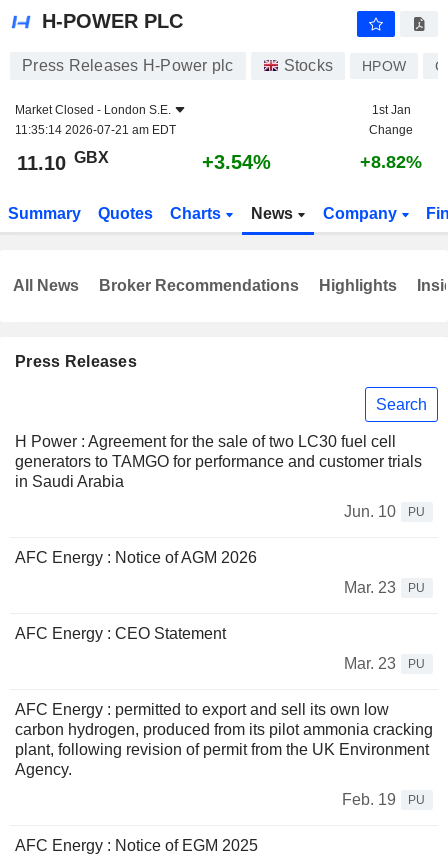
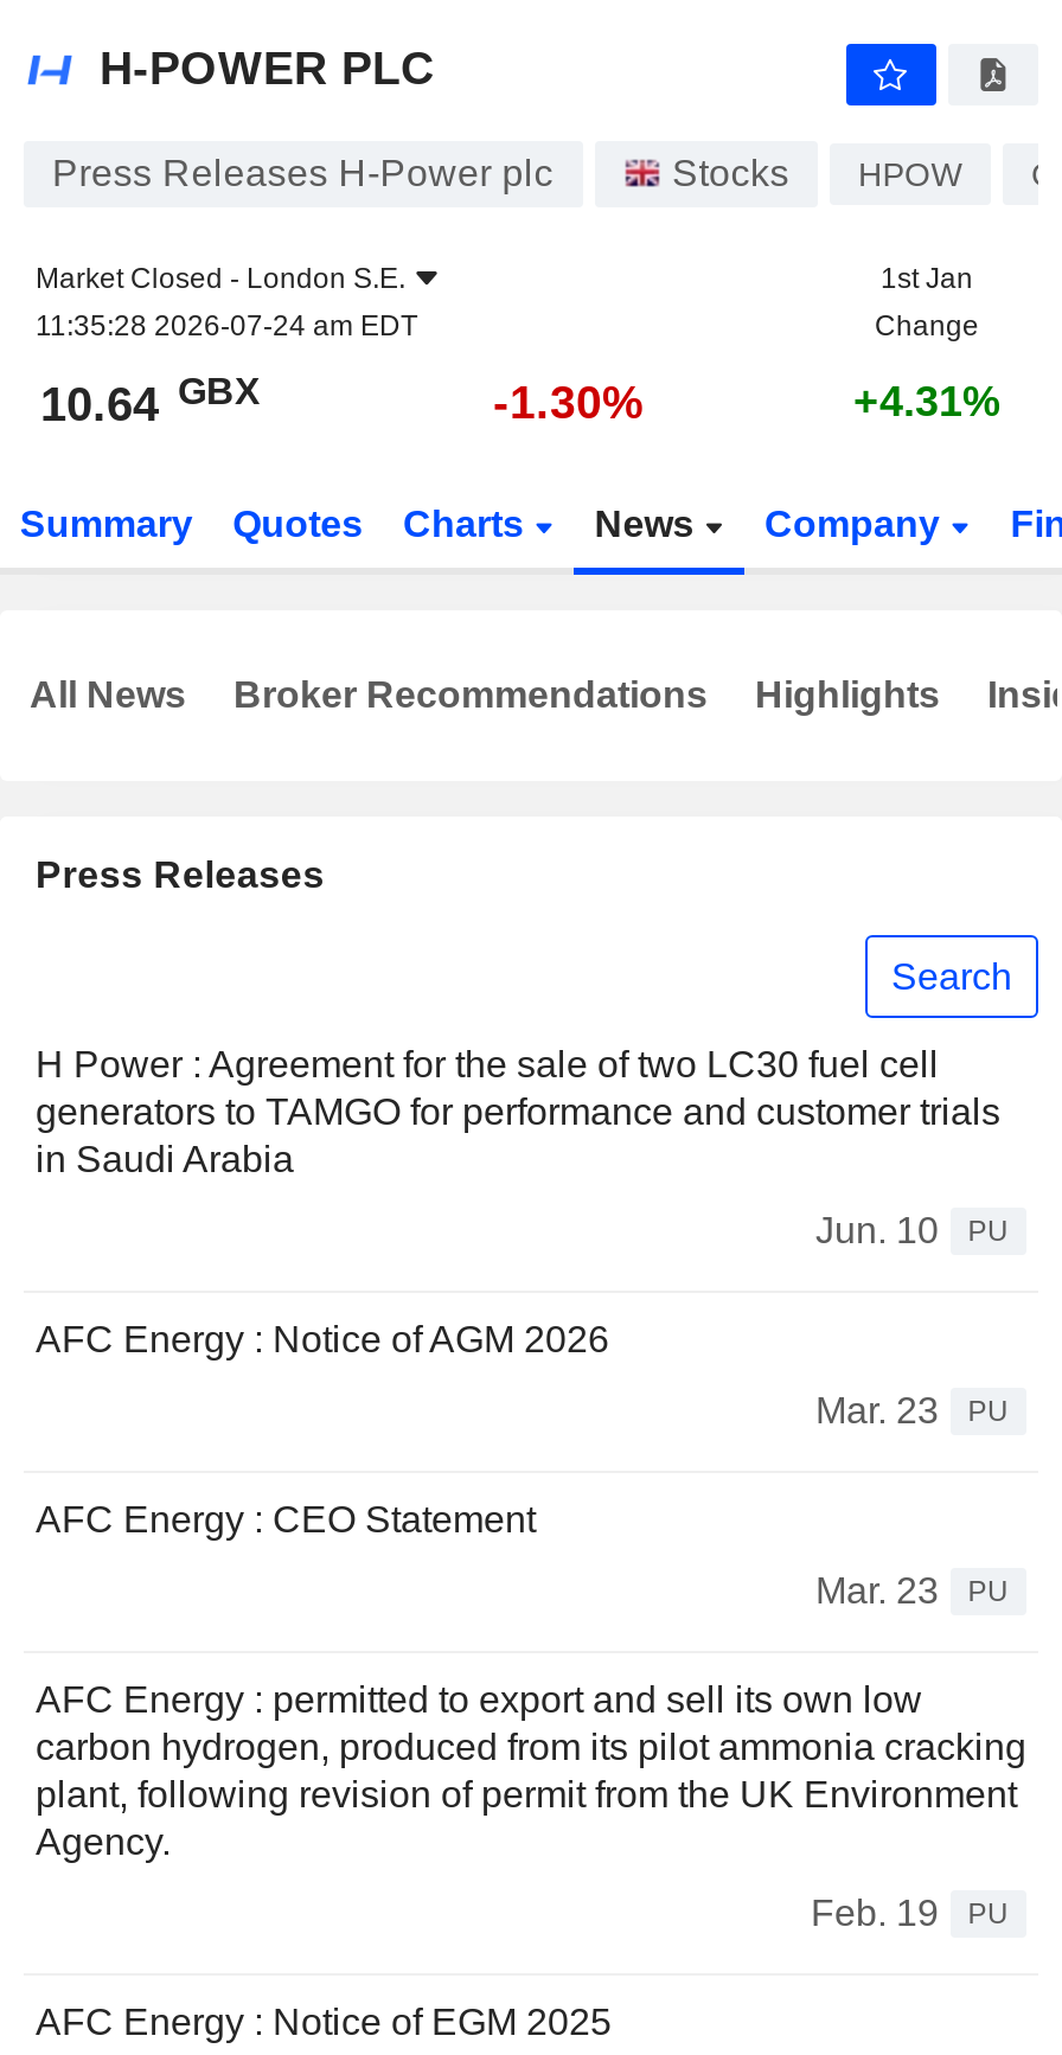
[15,123,176,137] 11:35:14 2026-07-21 am EDT -> [36,309,417,342] 11:35:28 2026-07-24 am EDT
[17,148,109,174] 11.10 GBX -> [40,370,261,430] 10.64 GBX
[202,151,271,173] +3.54% -> [493,376,645,428] -1.30%
[360,152,422,172] +8.82% -> [853,378,1000,425] +4.31%

